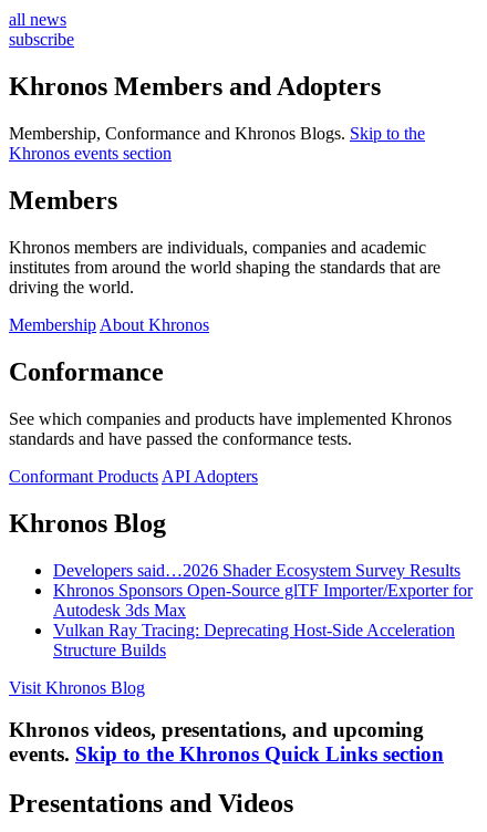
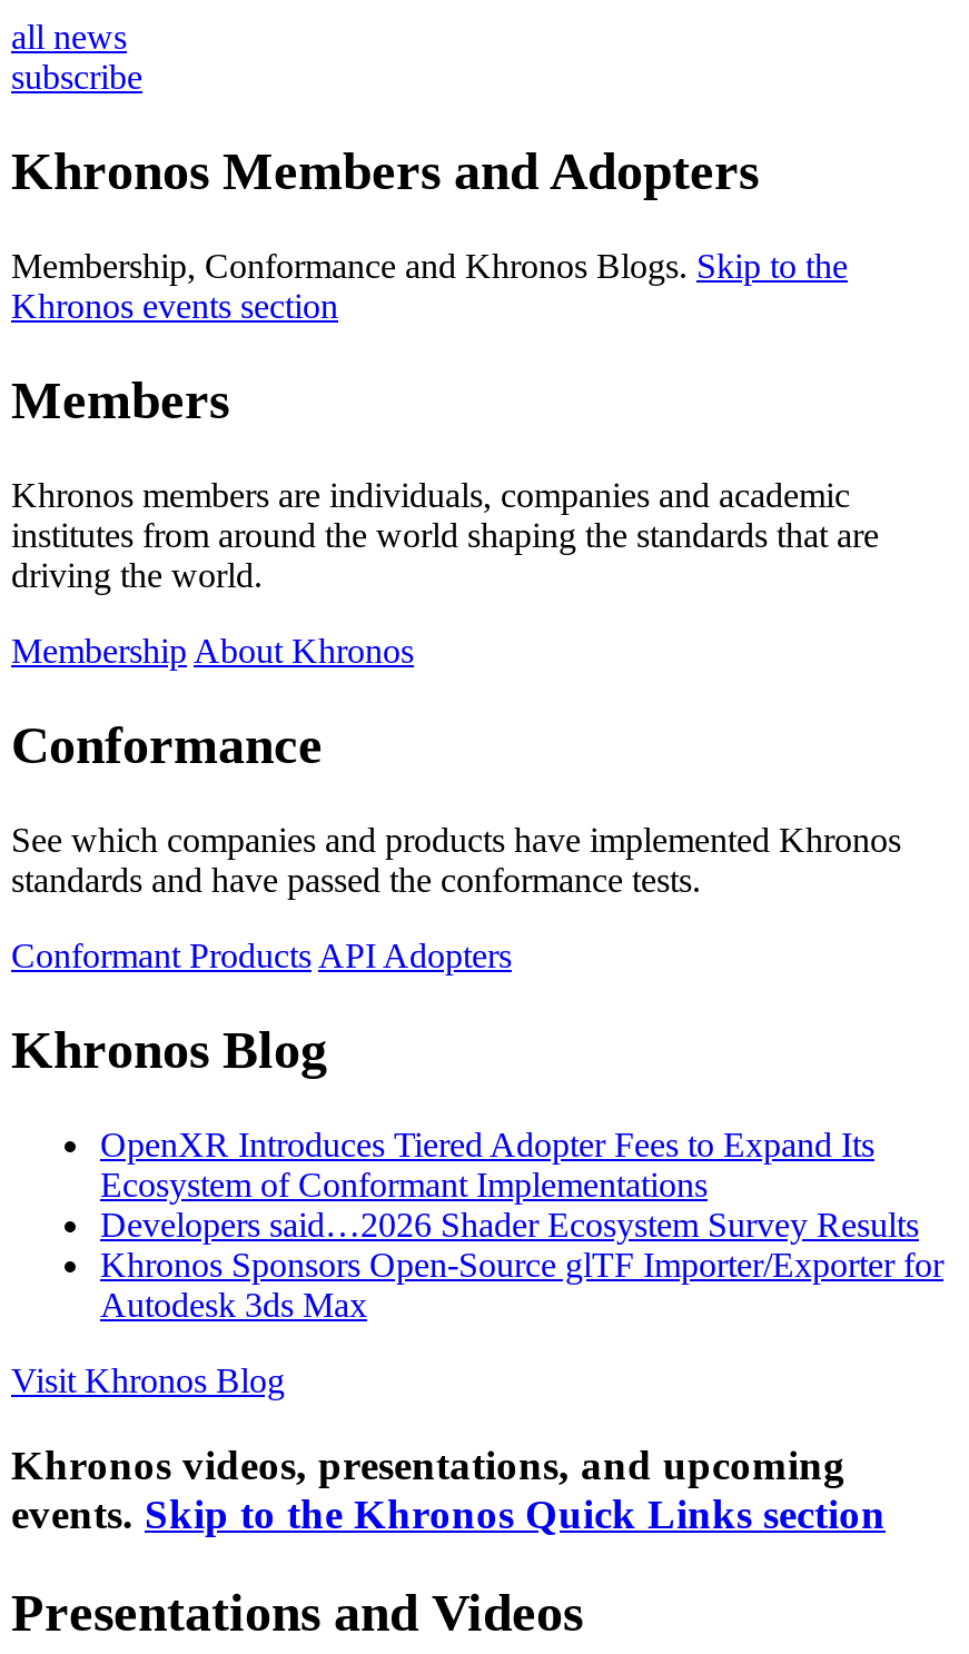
none -> [100,1125,874,1202] OpenXR Introduces Tiered Adopter Fees to Expand Its | Ecosystem of Conformant Implementations
moved [53,560,473,619] -> [100,1205,943,1323]: Developers said…2026 Shader Ecosystem Survey Results | Khronos Sponsors Open-Source glTF Importer/Exporter for | Autodesk 3ds Max
[53,620,455,659] Vulkan Ray Tracing: Deprecating Host-Side Acceleration | Structure Builds -> none

